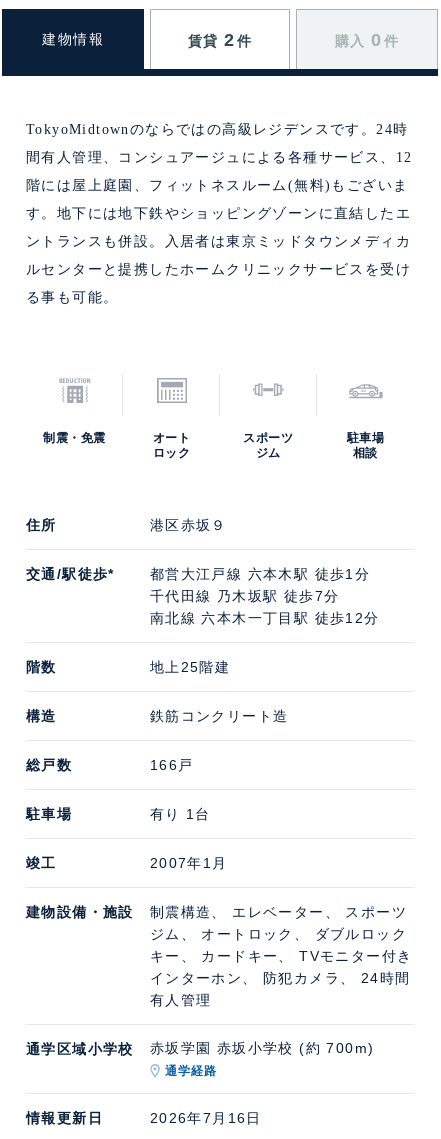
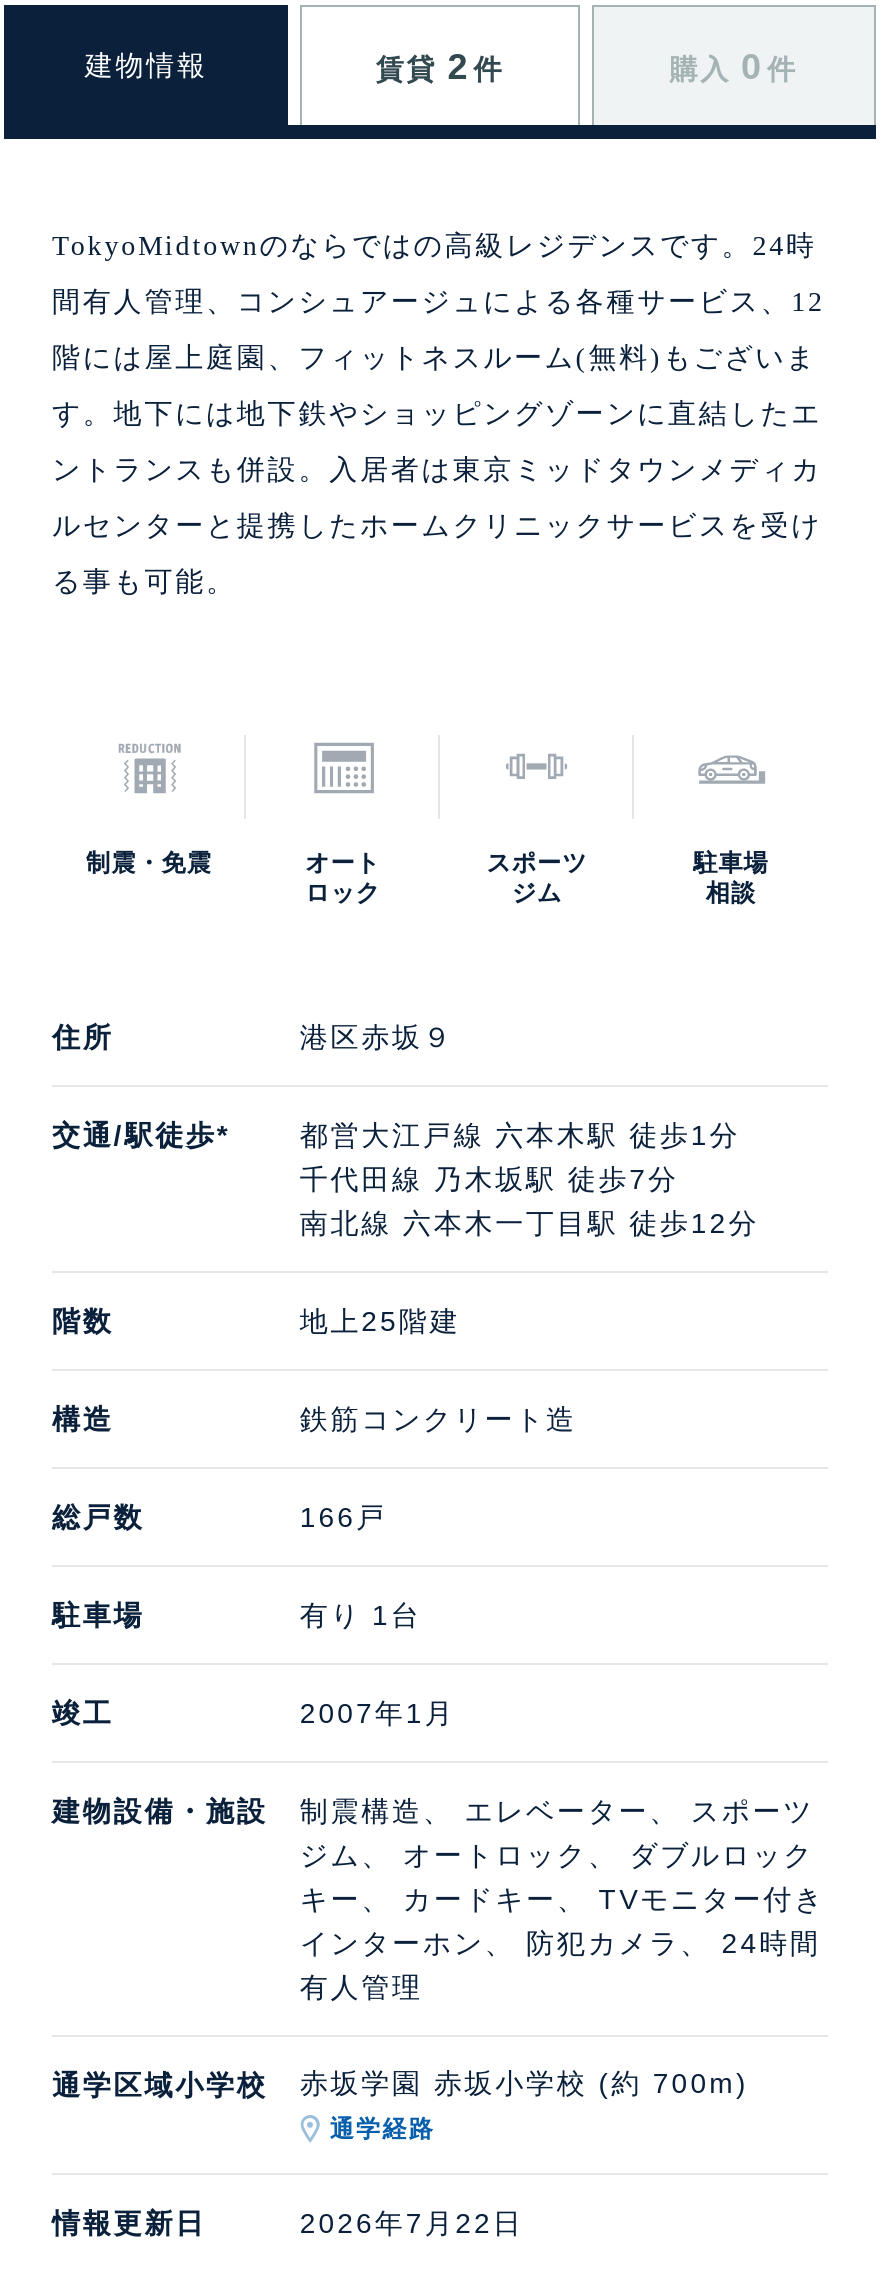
[150,1110,262,1126] 2026年7月16日 -> [300,2207,524,2239] 2026年7月22日

